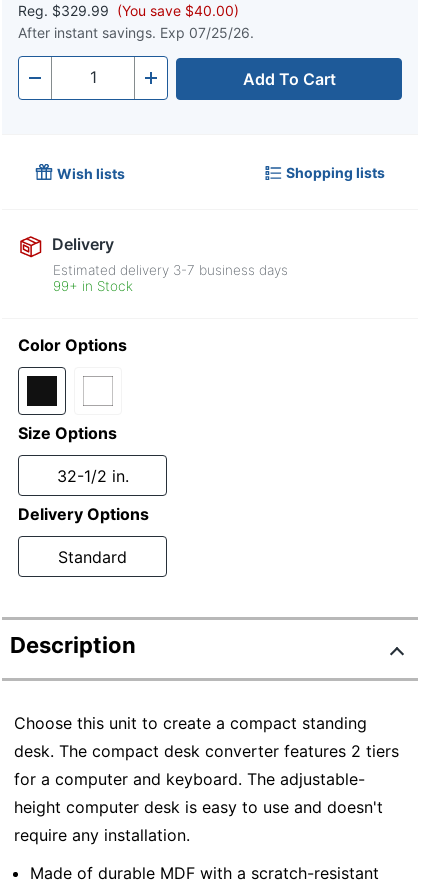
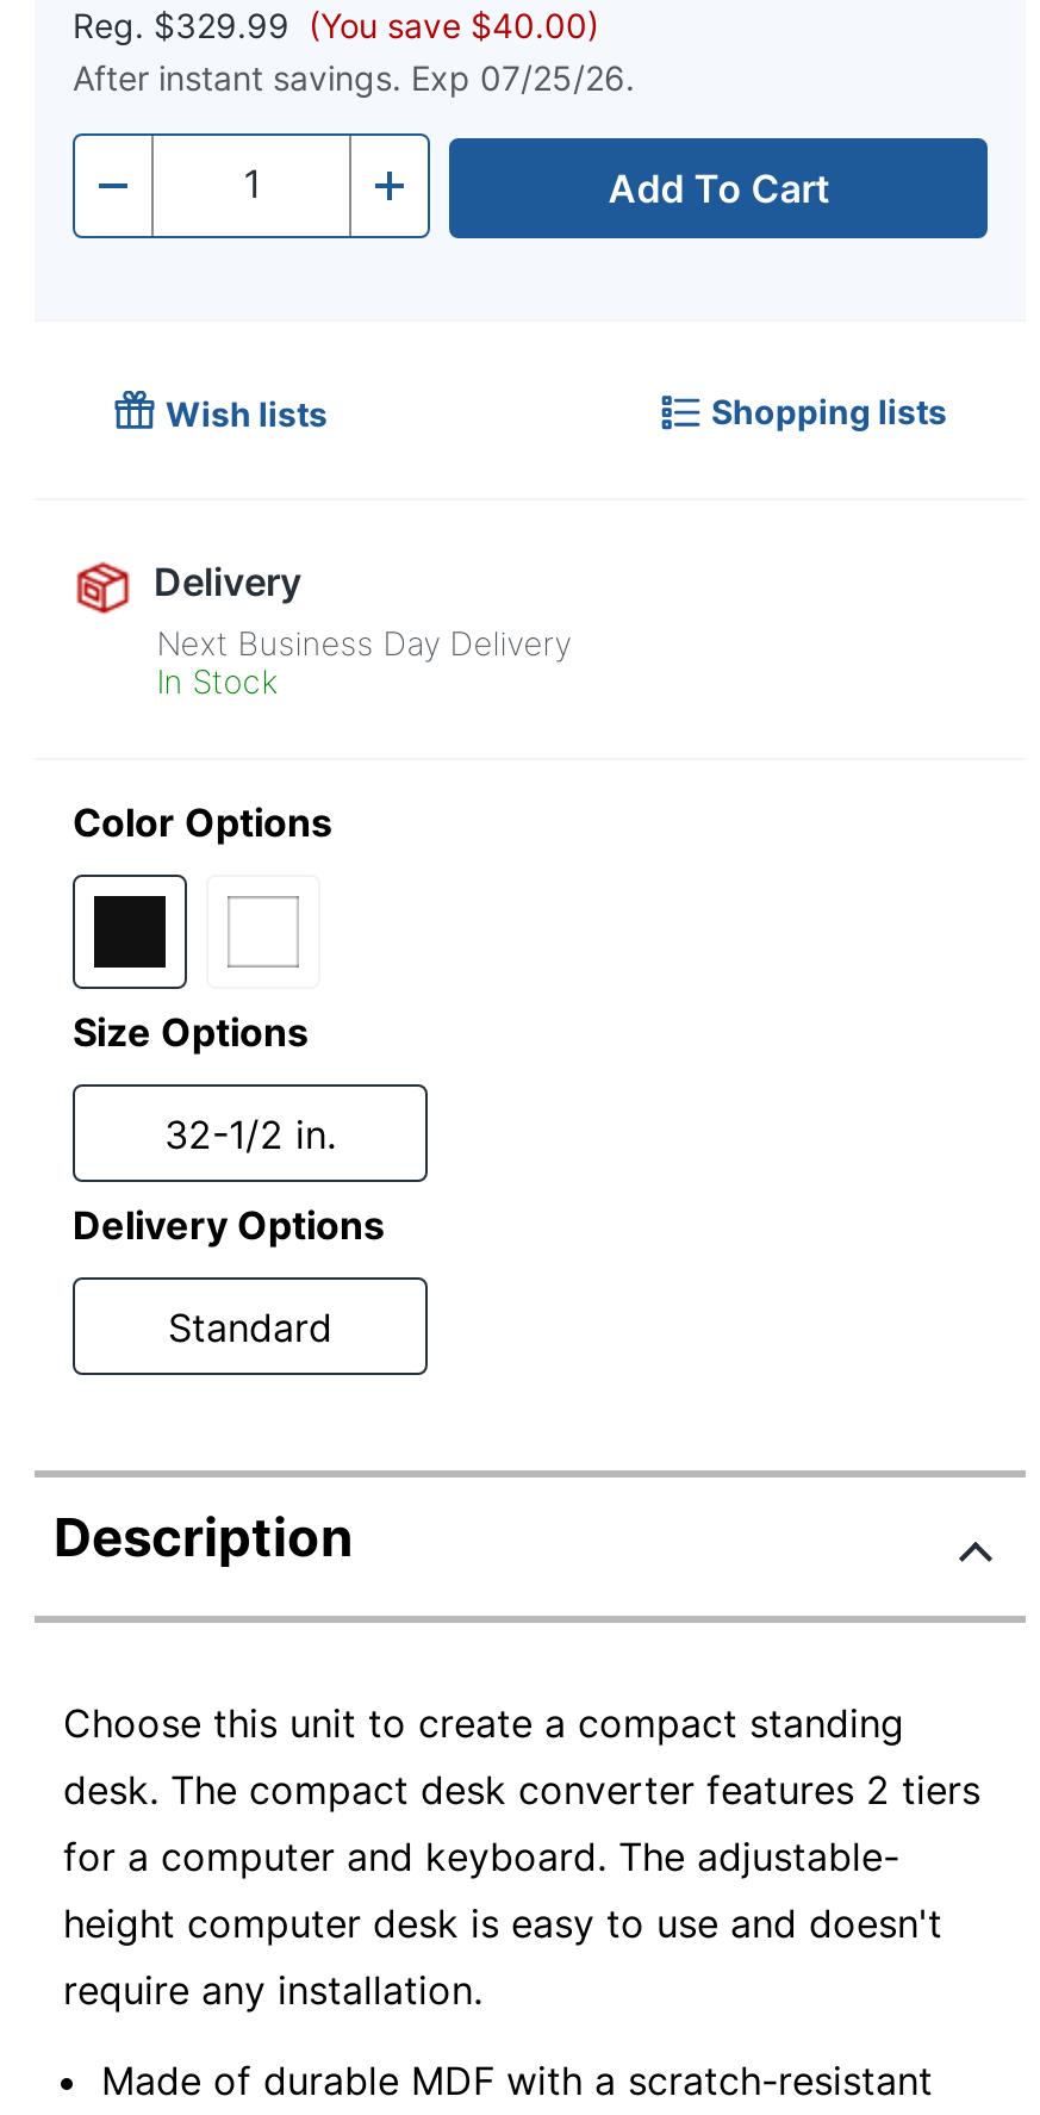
[53,262,288,294] Estimated delivery 3-7 business days | 99+ in Stock -> [157,625,571,701] Next Business Day Delivery | In Stock

